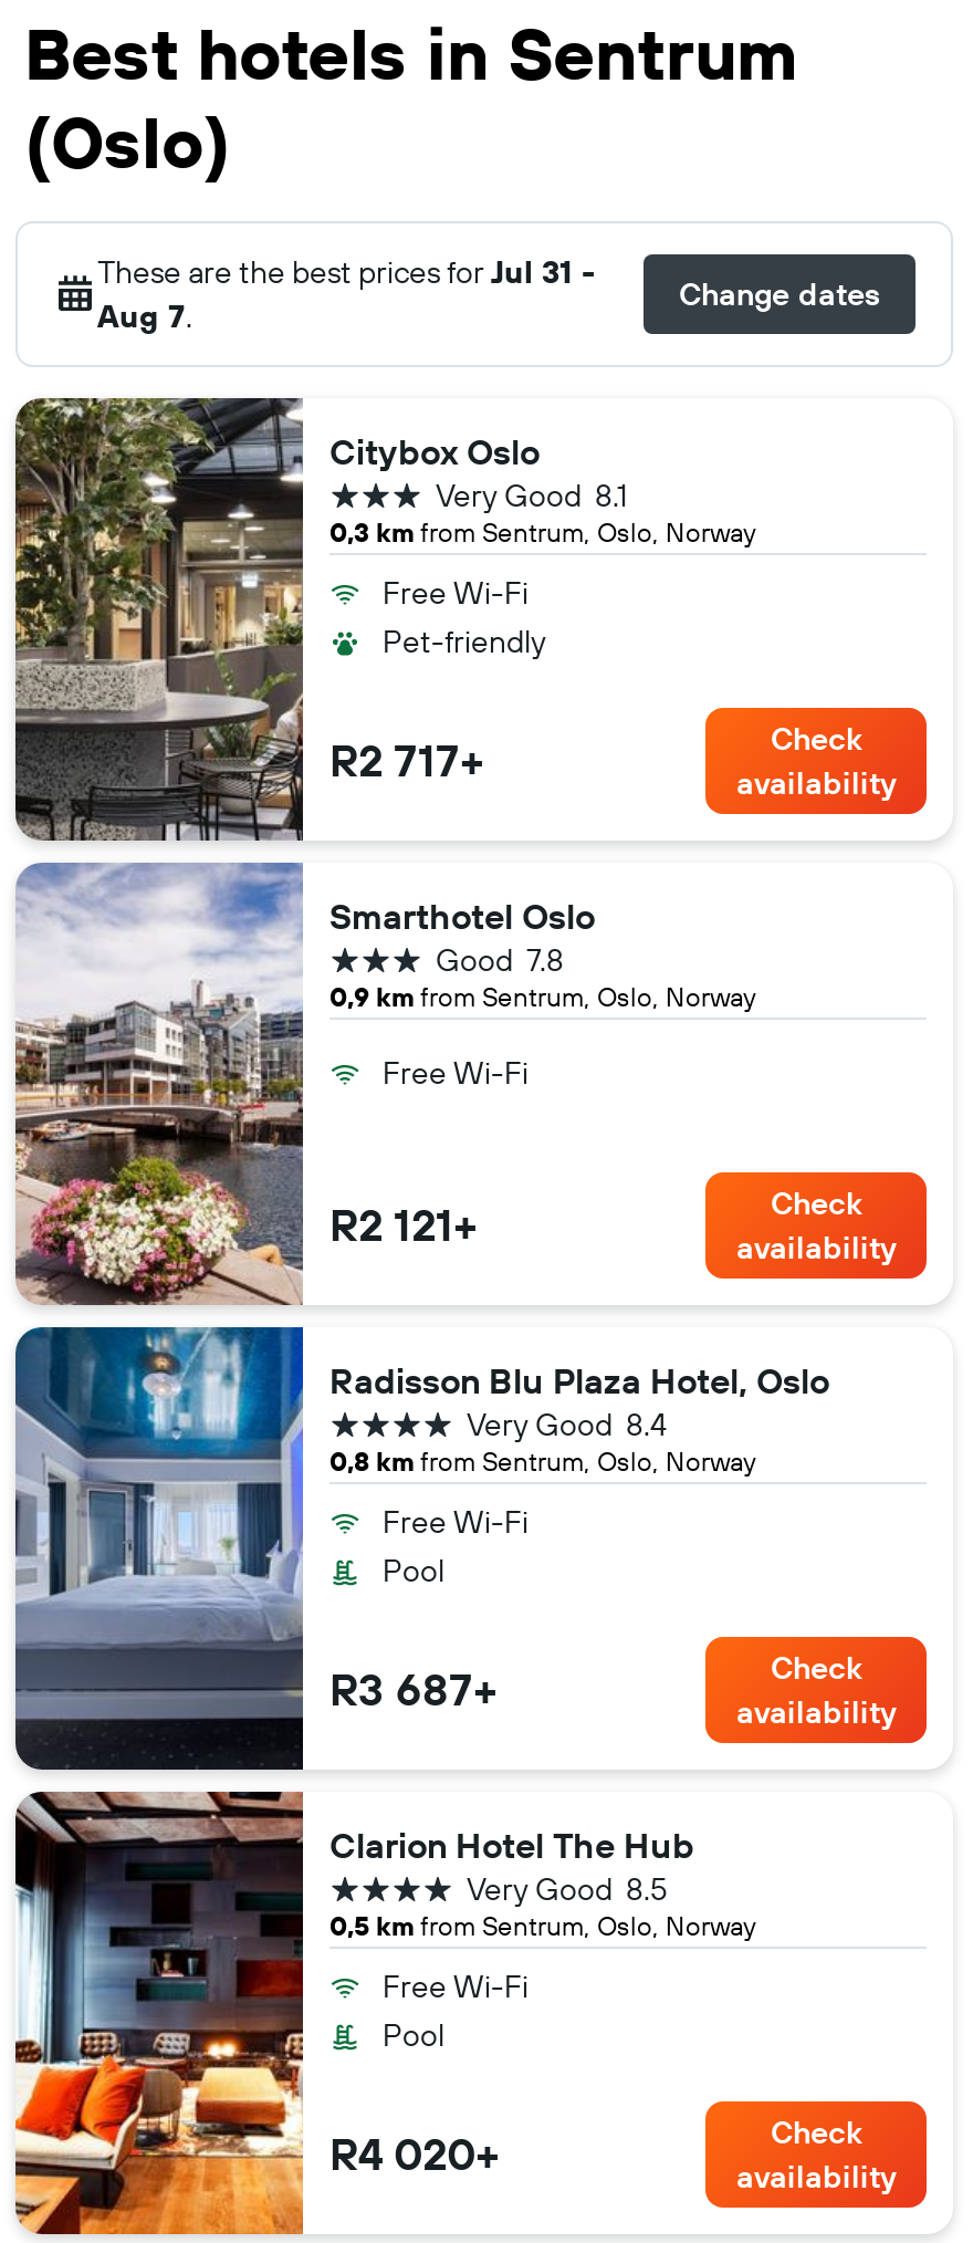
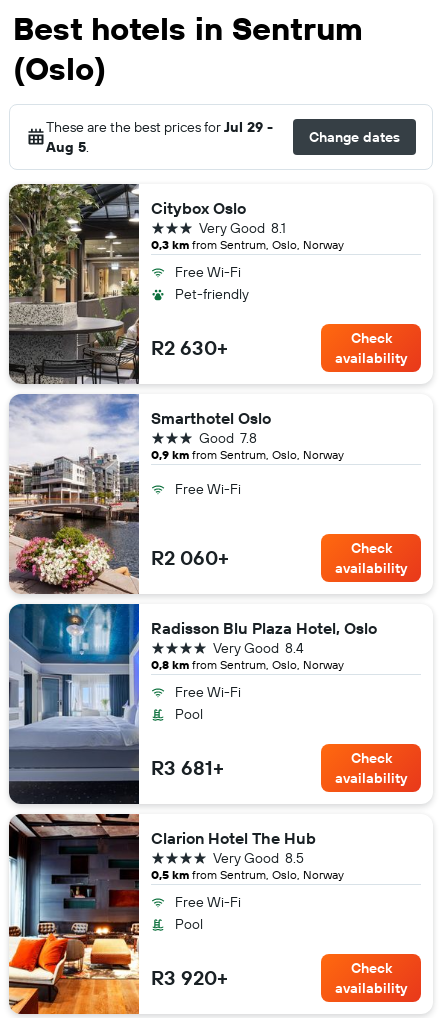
[97,252,595,292] These are the best prices for Jul 31 - -> [46,118,273,136] These are the best prices for Jul 29 -
[97,296,192,336] Aug 7. -> [46,138,89,156] Aug 5.
[329,732,484,787] R2 717+ -> [151,335,228,360] R2 630+
[329,1197,478,1252] R2 121+ -> [151,545,229,570] R2 060+
[329,1661,498,1717] R3 687+ -> [151,755,224,780] R3 681+
[329,2126,500,2181] R4 020+ -> [151,965,228,990] R3 920+

